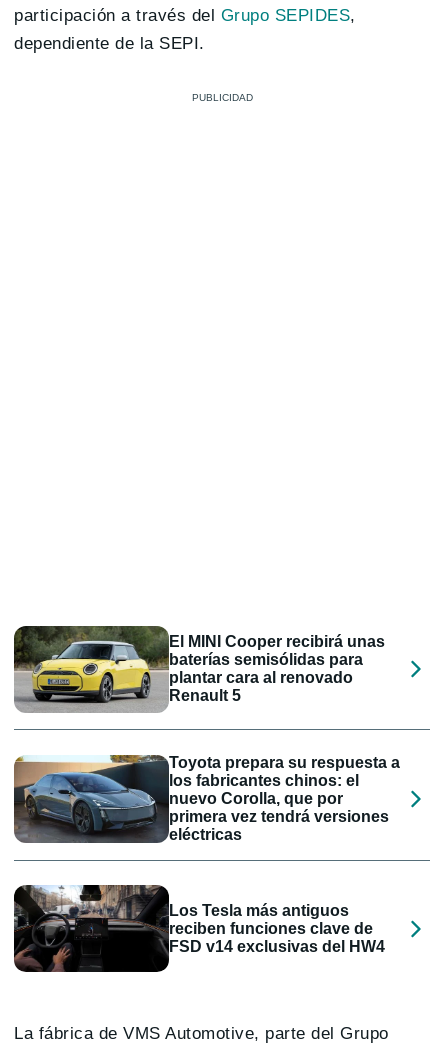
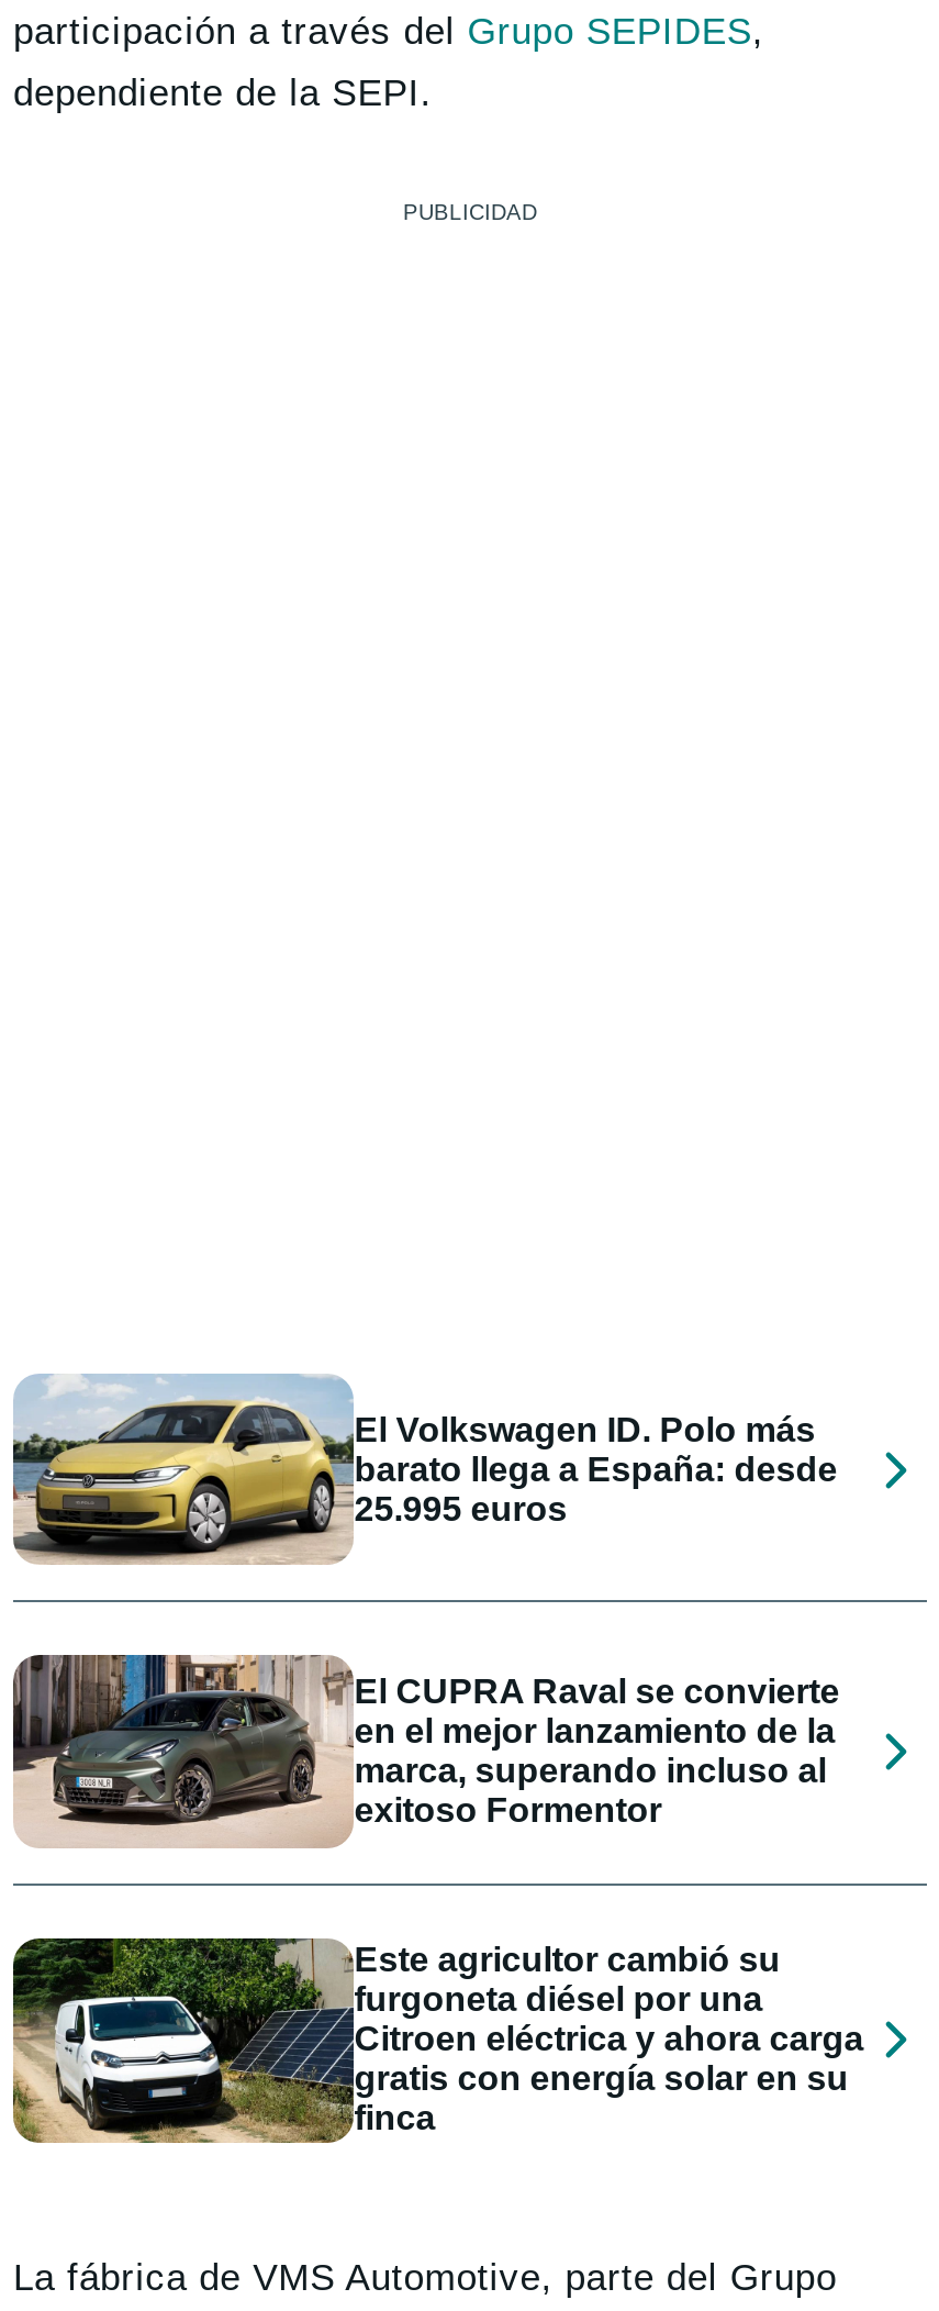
[13,625,385,713] [image] | El MINI Cooper recibirá unas | baterías semisólidas para | plantar cara al renovado | Renault 5 -> [13,1373,837,1564] [image] | El Volkswagen ID. Polo más | barato llega a España: desde | 25.995 euros
[13,753,400,844] [image] | Toyota prepara su respuesta a | los fabricantes chinos: el | nuevo Corolla, que por | primera vez tendrá versiones | eléctricas -> [11,1652,839,1852] [image] | El CUPRA Raval se convierte | en el mejor lanzamiento de la | marca, superando incluso al | exitoso Formentor
[13,882,385,973] [image] | Los Tesla más antiguos | reciben funciones clave de | FSD v14 exclusivas del HW4 -> [11,1935,864,2144] [image] | Este agricultor cambió su | furgoneta diésel por una | Citroen eléctrica y ahora carga | gratis con energía solar en su | finca

